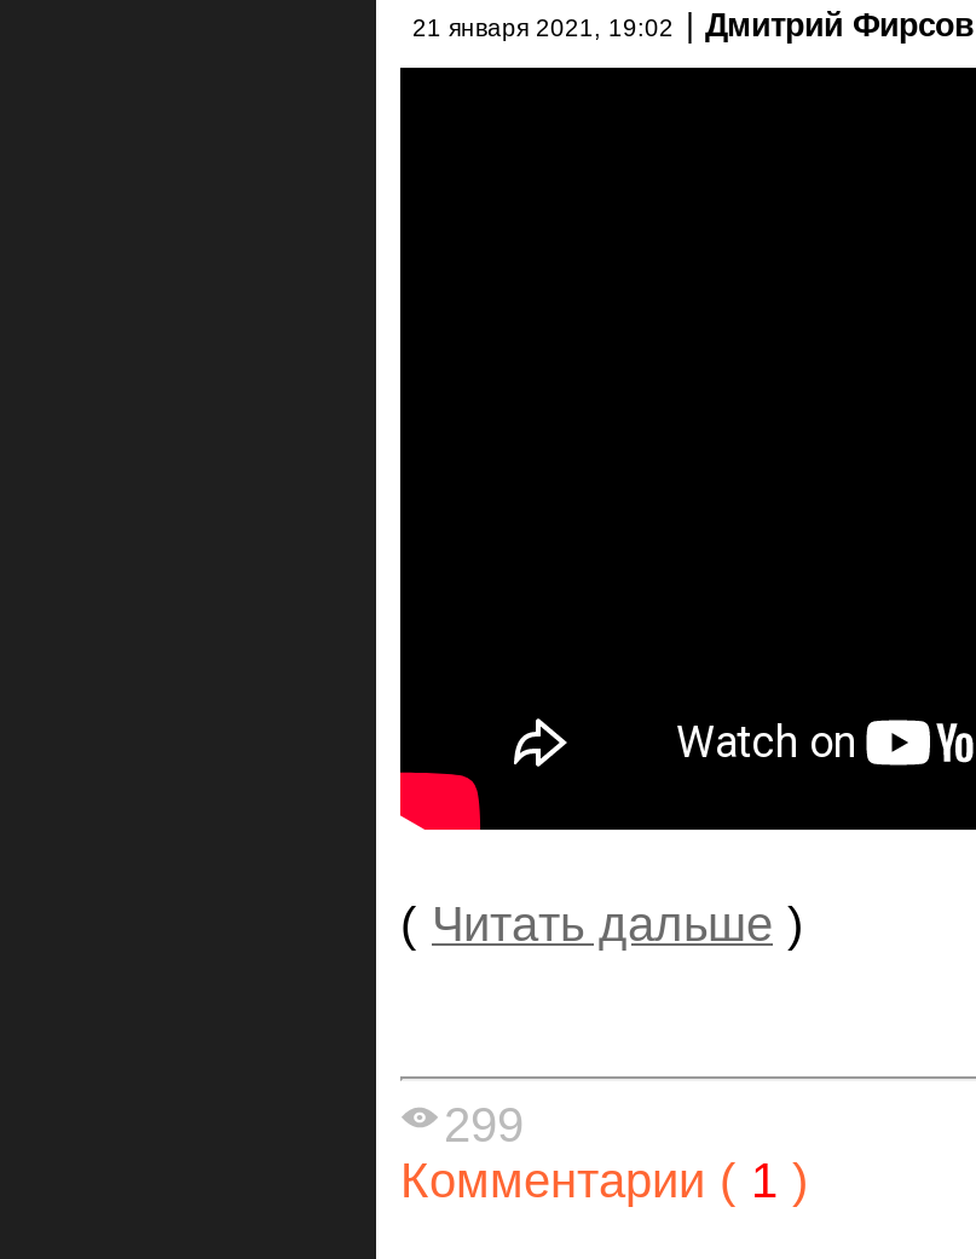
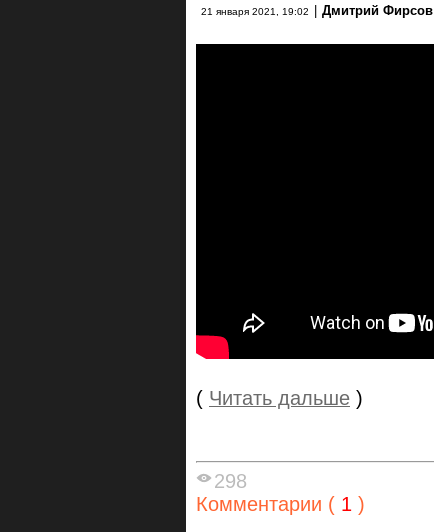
[444,1097,524,1151] 299 -> [214,470,247,492] 298

